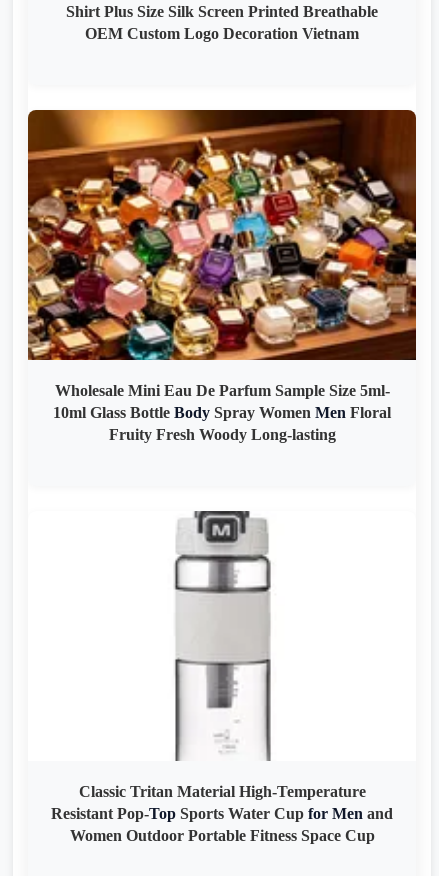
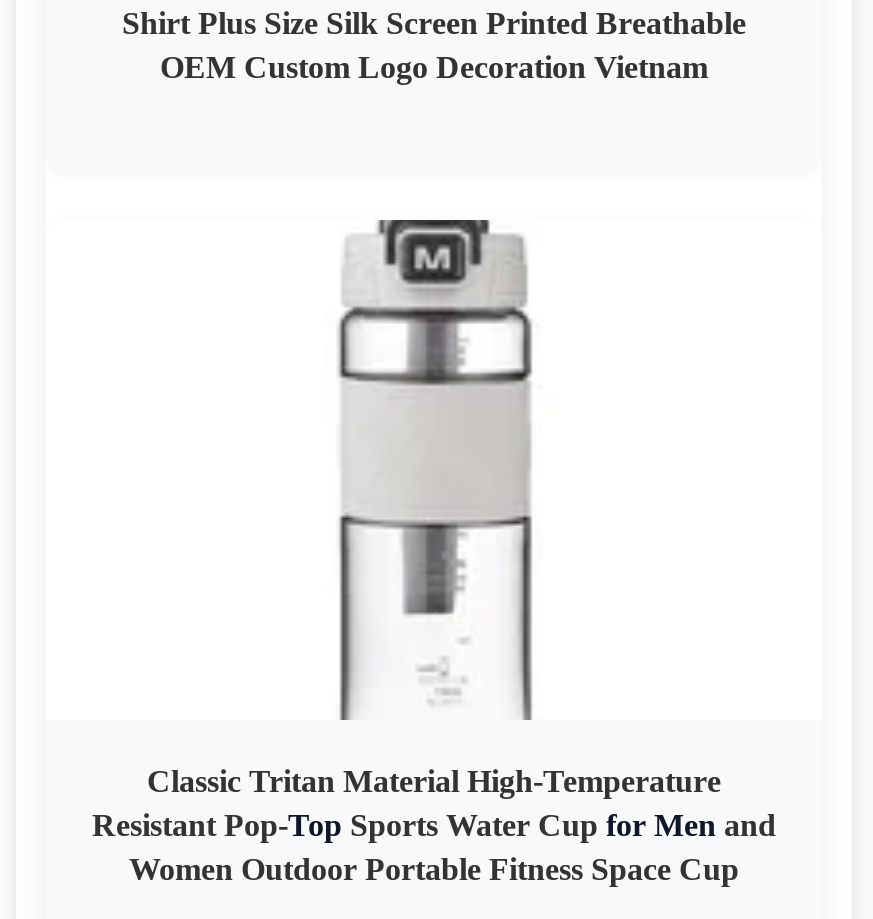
[27,109,417,443] [image] | Wholesale Mini Eau De Parfum Sample Size 5ml- | 10ml Glass Bottle Body Spray Women Men Floral | Fruity Fresh Woody Long-lasting -> none

